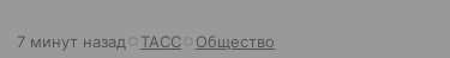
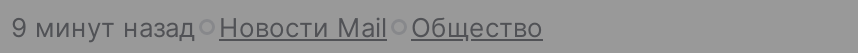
[17,32,181,51] 7 минут назад | ТАСС -> [11,10,387,42] 9 минут назад | Новости Mail

